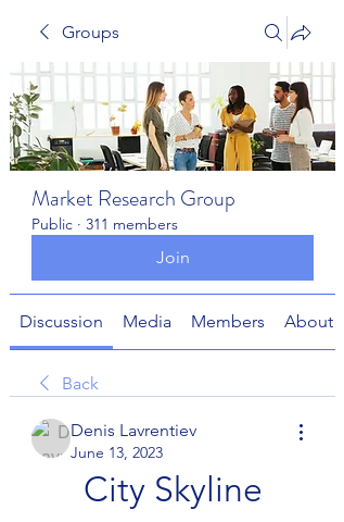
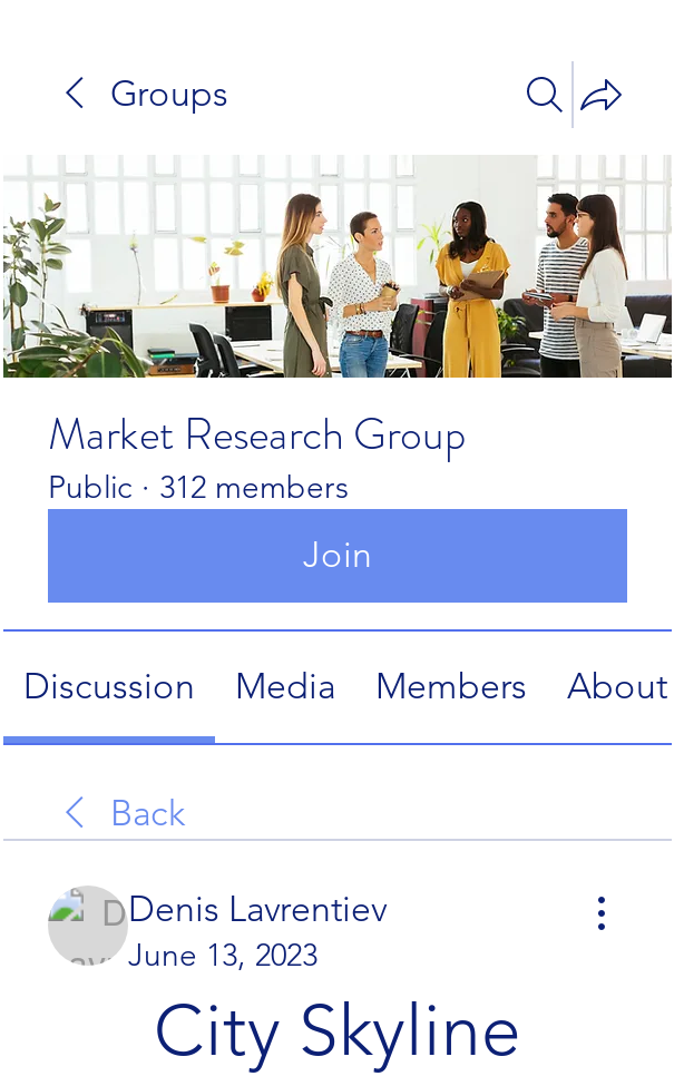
[31,214,178,234] Public · 311 members -> [48,467,349,507] Public · 312 members

